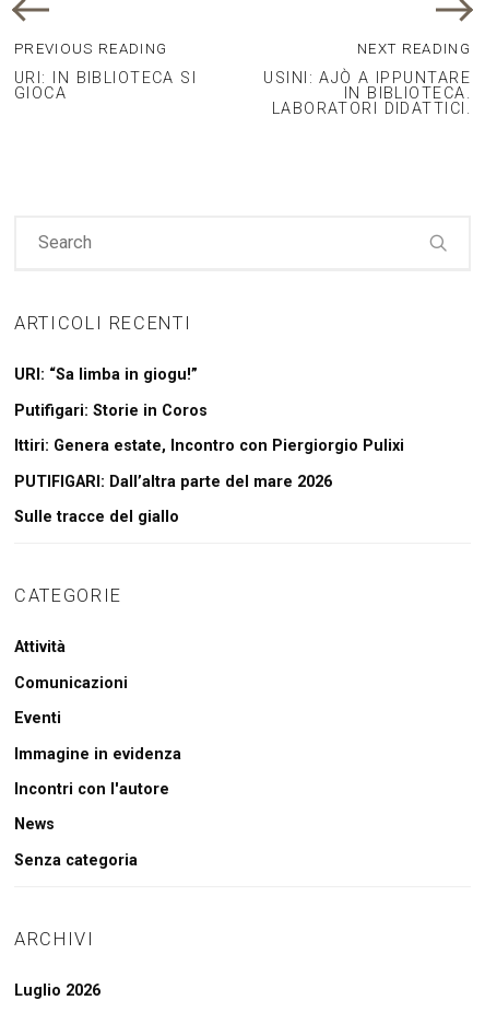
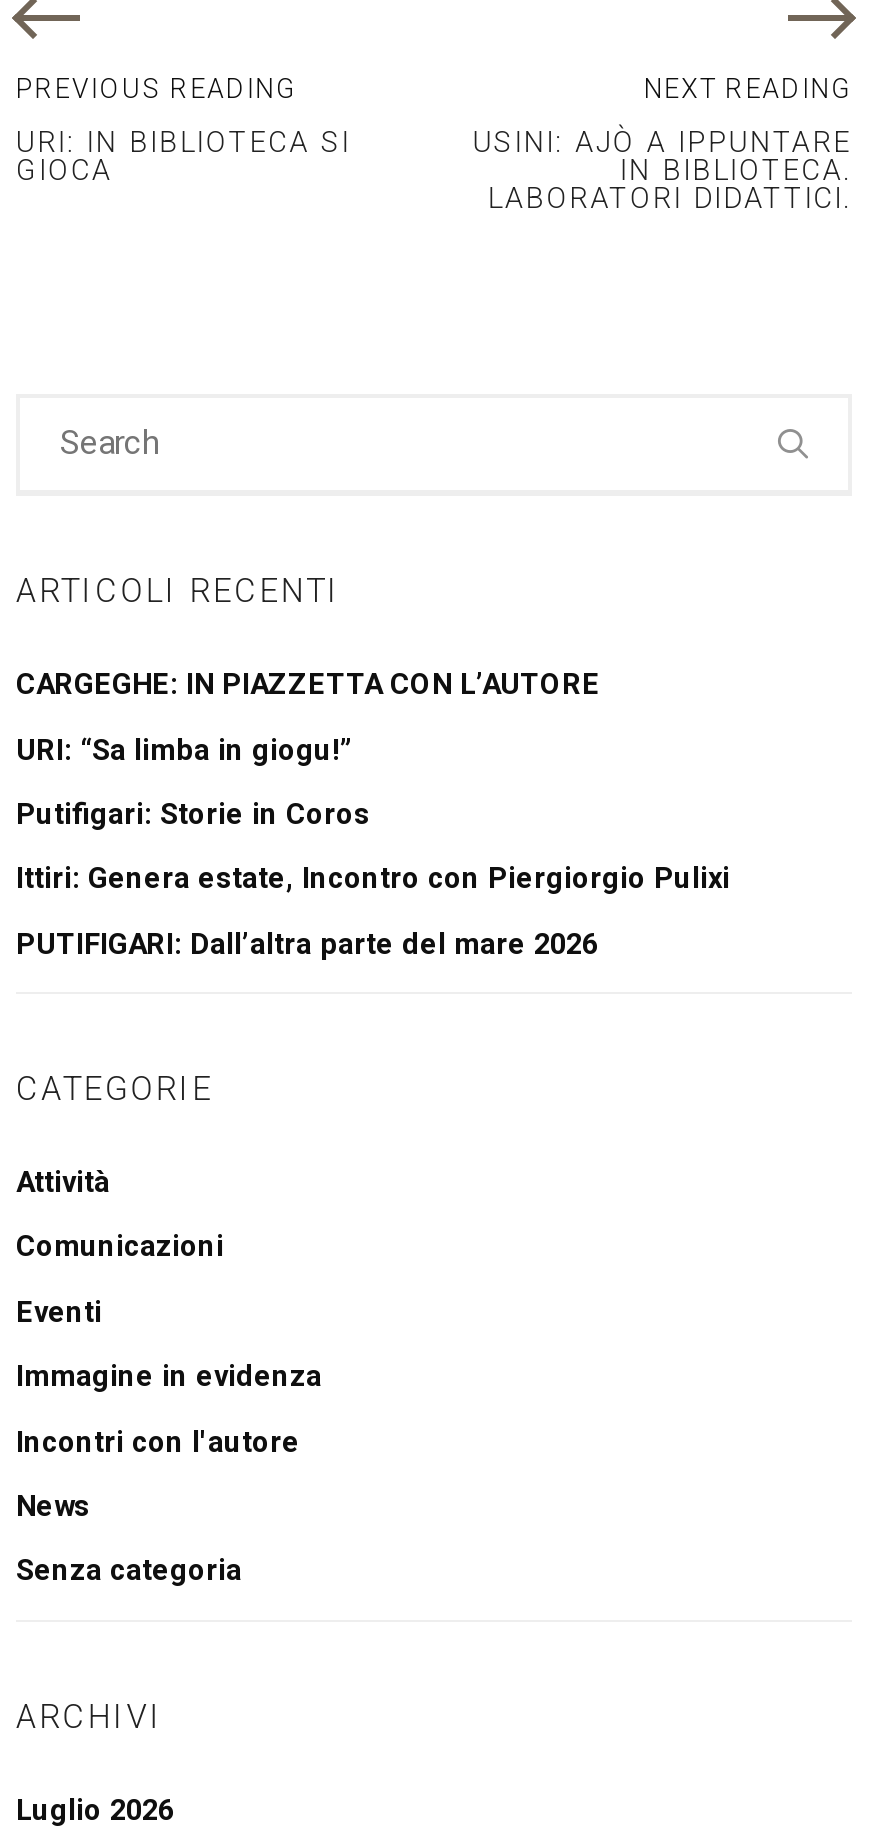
none -> [16,669,600,703] CARGEGHE: IN PIAZZETTA CON L’AUTORE
moved [14,366,404,491] -> [16,734,730,962]: URI: “Sa limba in giogu!” | Putifigari: Storie in Coros | Ittiri: Genera estate, Incontro con Piergiorgio Pulixi | PUTIFIGARI: Dall’altra parte del mare 2026
[14,508,179,526] Sulle tracce del giallo -> none

